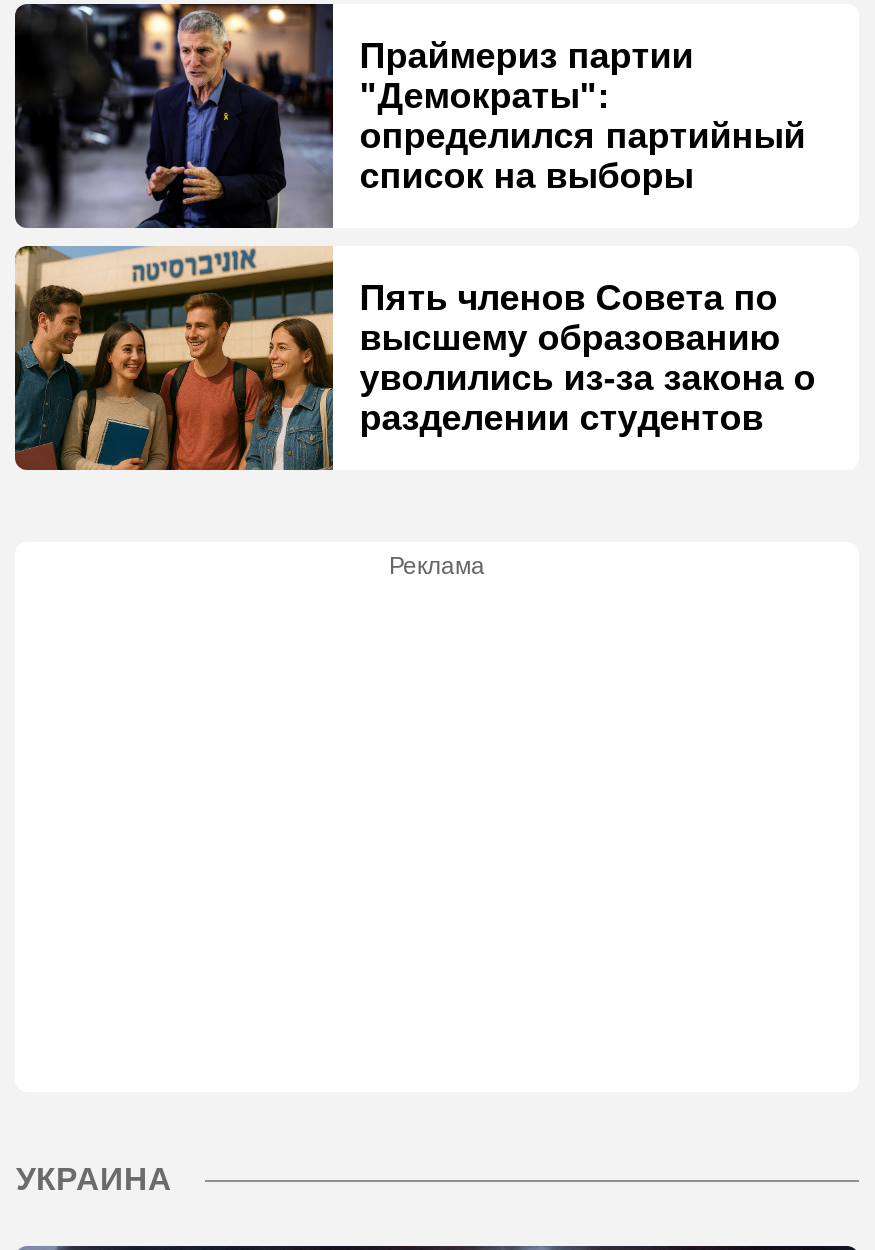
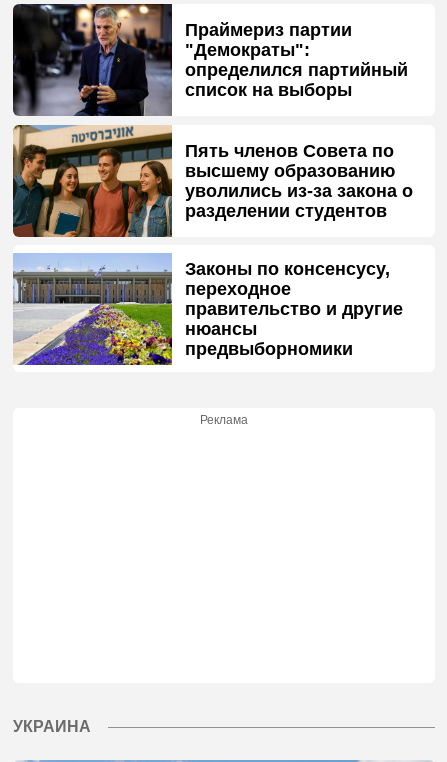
none -> [12,253,403,366] [image] | Законы по консенсусу, | переходное | правительство и другие | нюансы | предвыборномики

